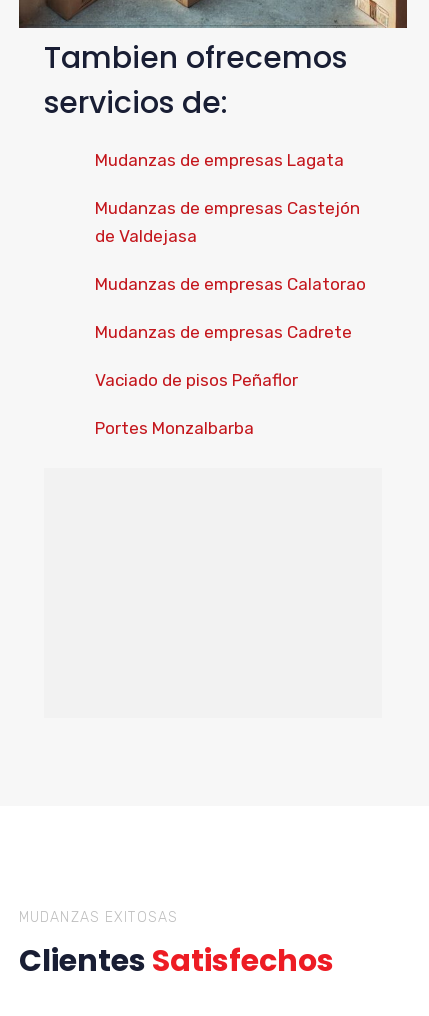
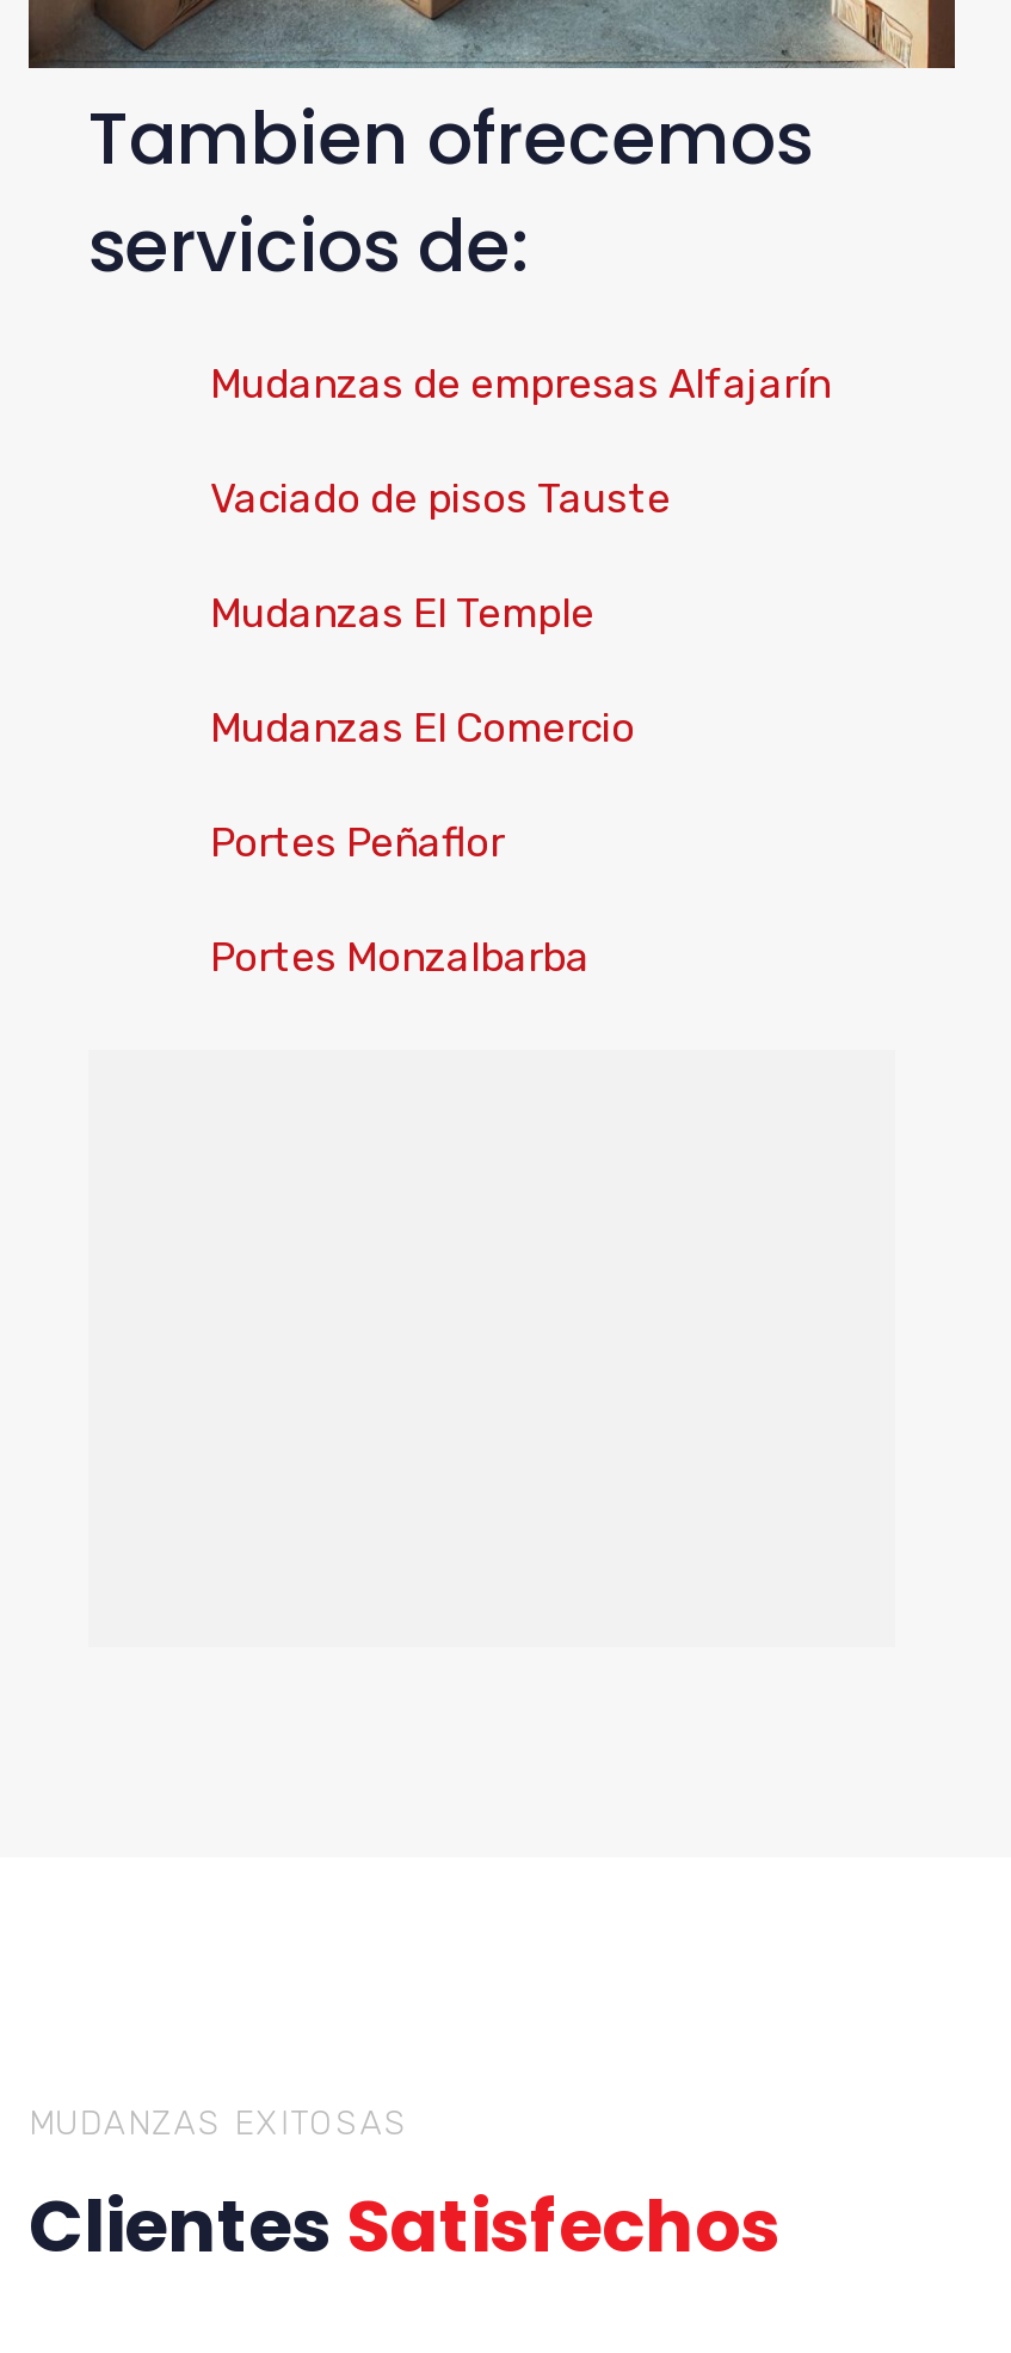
[95,150,344,170] Mudanzas de empresas Lagata -> [210,359,831,407] Mudanzas de empresas Alfajarín
[95,198,360,246] Mudanzas de empresas Castejón | de Valdejasa -> [210,473,671,521] Vaciado de pisos Tauste
[95,274,366,294] Mudanzas de empresas Calatorao -> [210,588,594,636] Mudanzas El Temple
[95,322,352,342] Mudanzas de empresas Cadrete -> [210,703,635,751] Mudanzas El Comercio
[95,370,298,390] Vaciado de pisos Peñaflor -> [210,817,504,865] Portes Peñaflor

